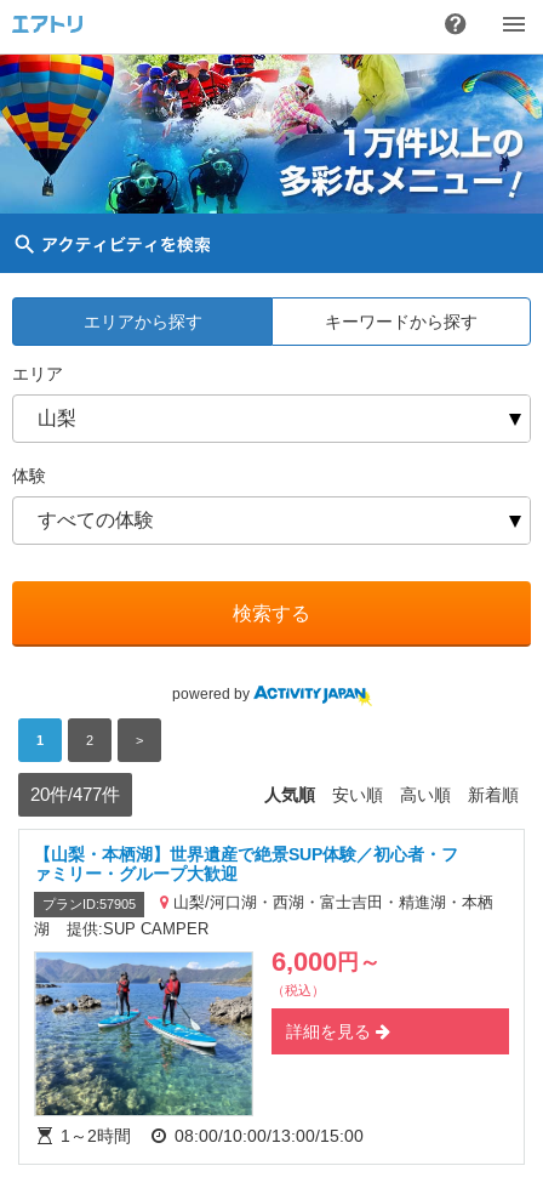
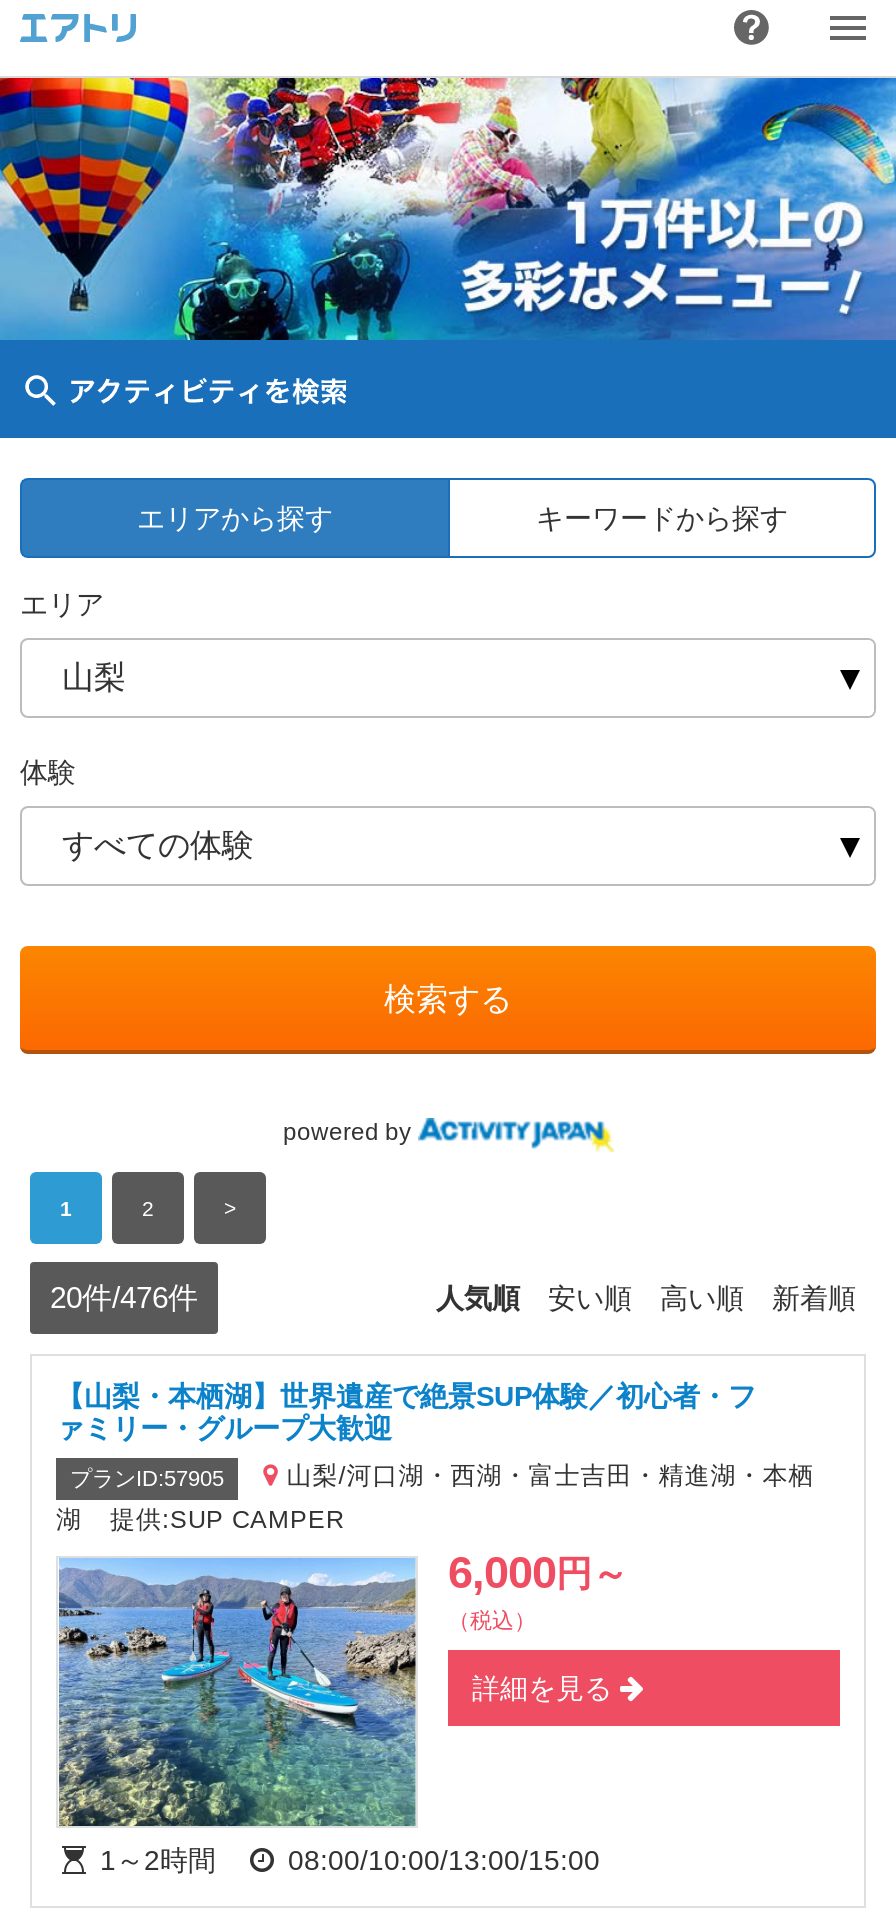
[30,784,120,805] 20件/477件 -> [50,1280,198,1314] 20件/476件

